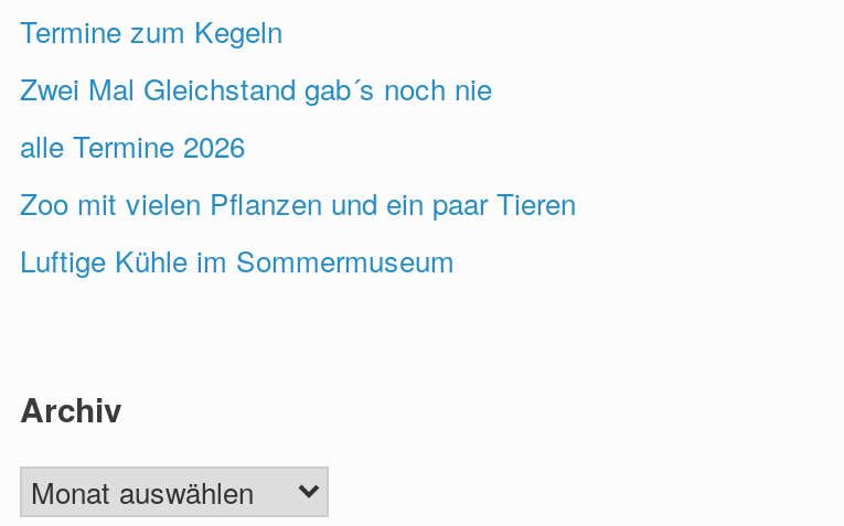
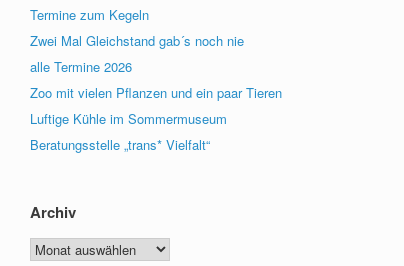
none -> [30,135,210,154] Beratungsstelle „trans* Vielfalt“

